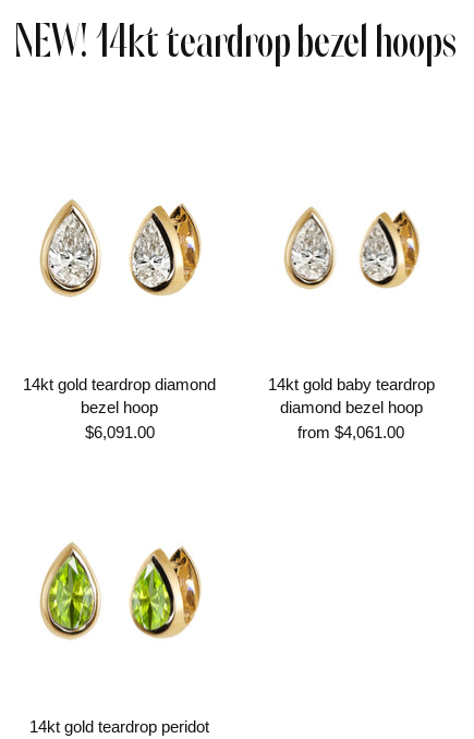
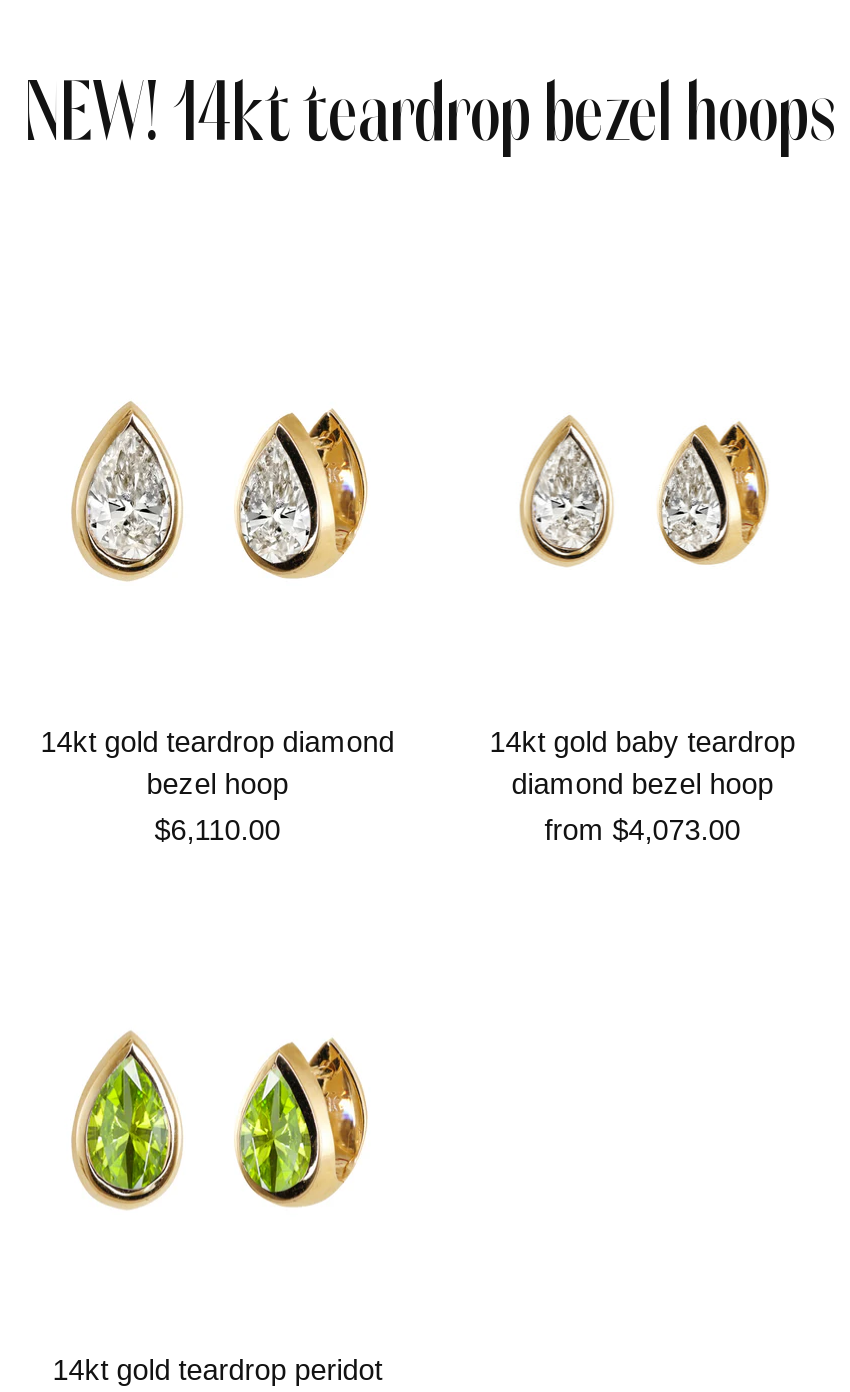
[85,423,155,441] $6,091.00 -> [154,813,280,845] $6,110.00
[298,423,404,441] from $4,061.00 -> [544,813,740,845] from $4,073.00

